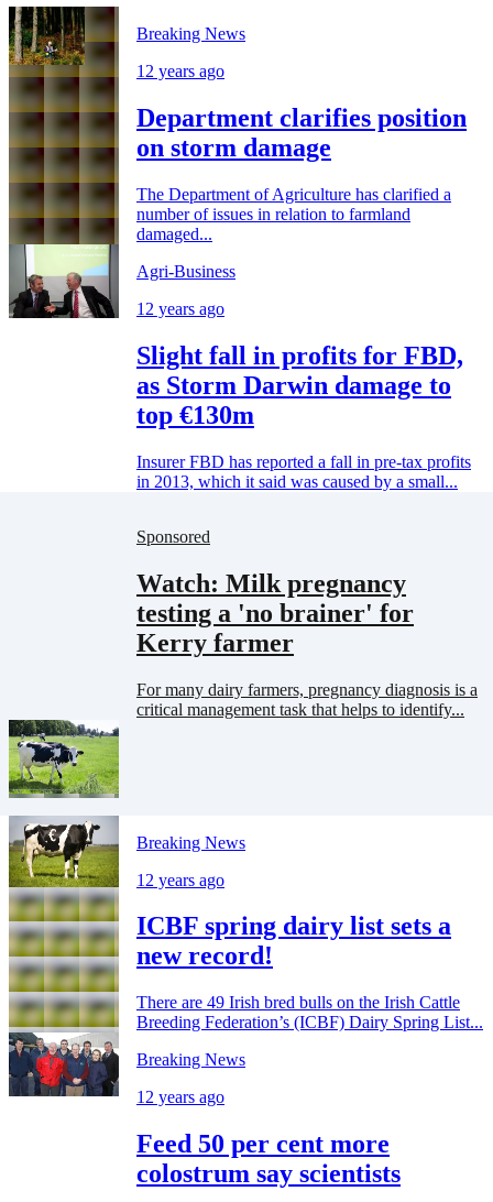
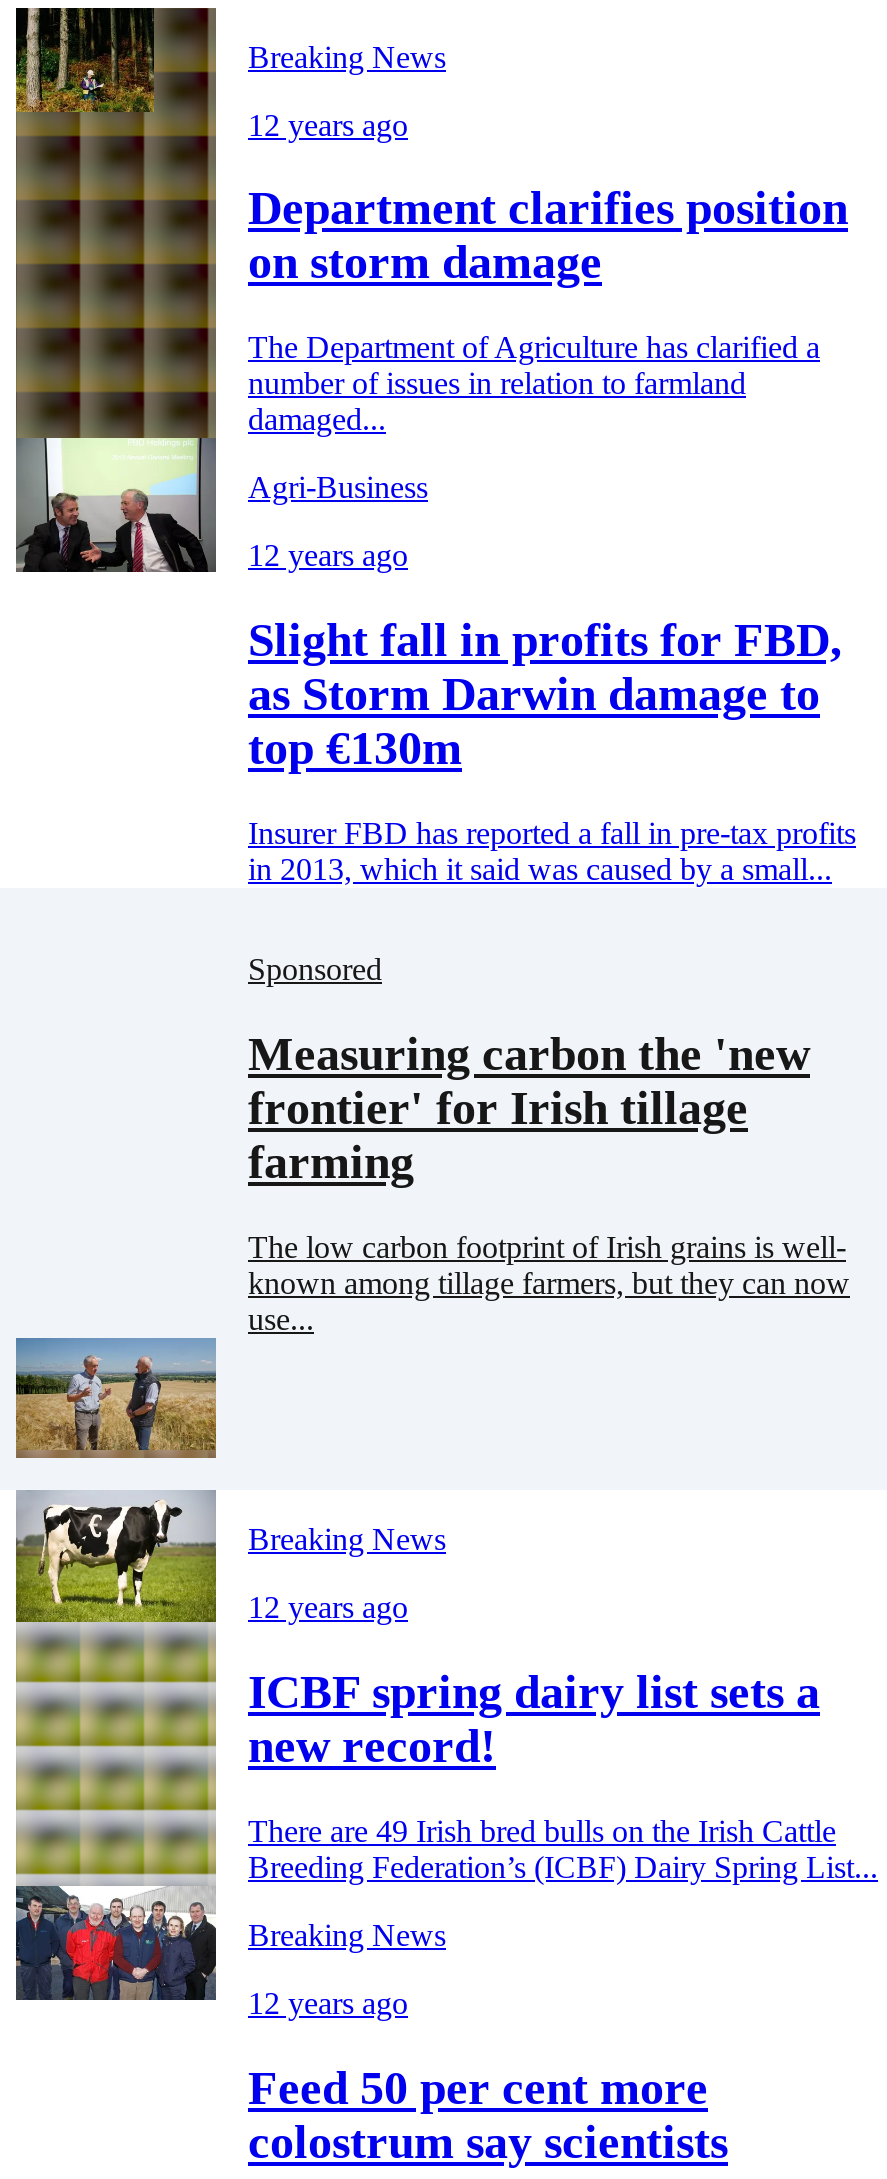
[136,569,414,657] Watch: Milk pregnancy | testing a 'no brainer' for | Kerry farmer -> [248,1028,810,1188] Measuring carbon the 'new | frontier' for Irish tillage | farming
[136,680,478,719] For many dairy farmers, pregnancy diagnosis is a | critical management task that helps to identify... -> [248,1230,850,1336] The low carbon footprint of Irish grains is well- | known among tillage farmers, but they can now | use...
[8,719,120,798] [image] -> [14,1318,216,1460] [image]

